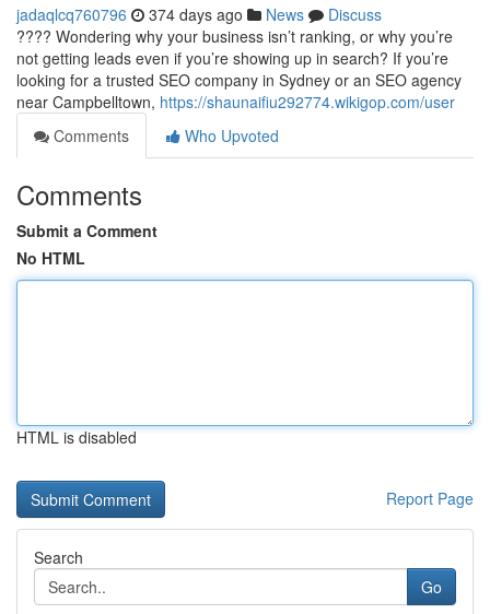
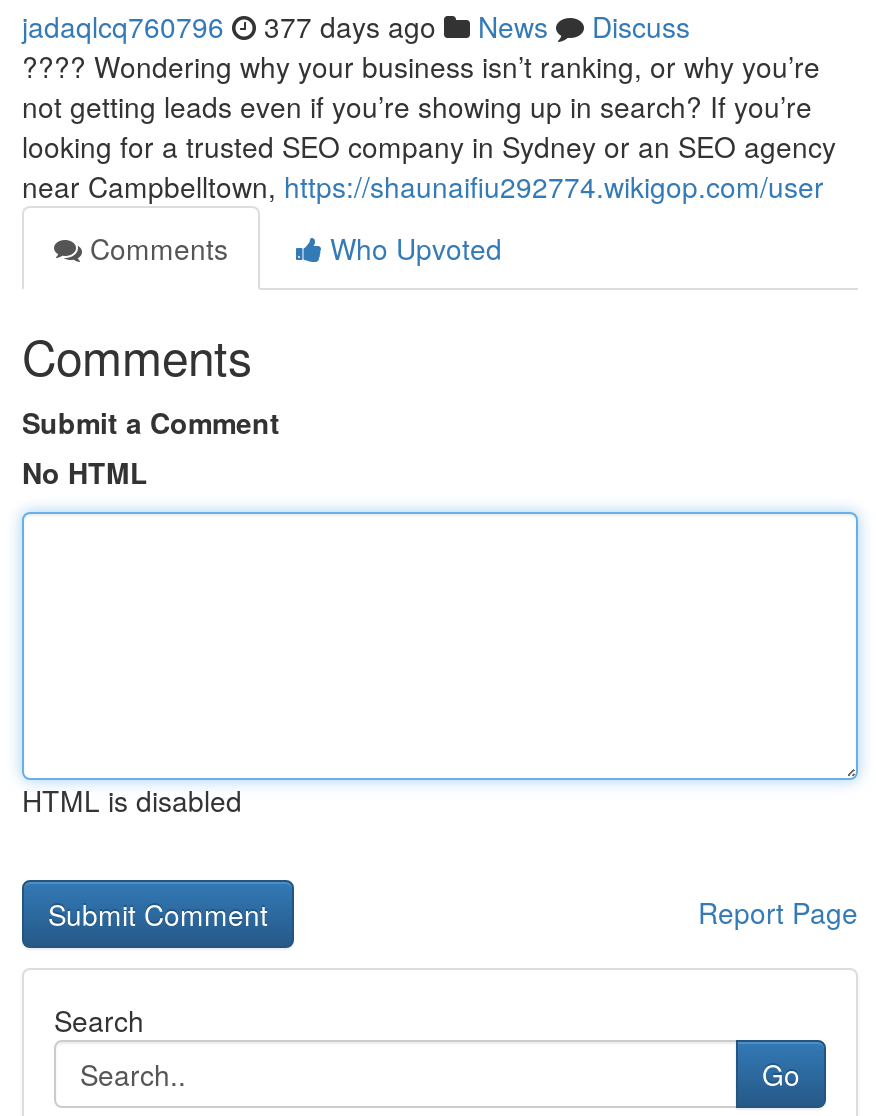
[16,3,382,25] jadaqlcq760796 374 days ago News Discuss -> [22,6,690,46] jadaqlcq760796 377 days ago News Discuss

